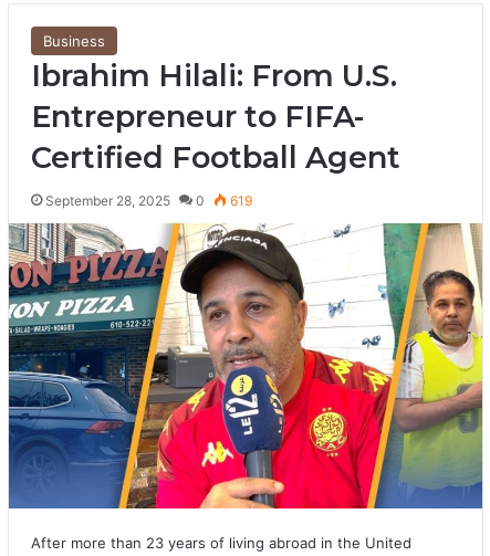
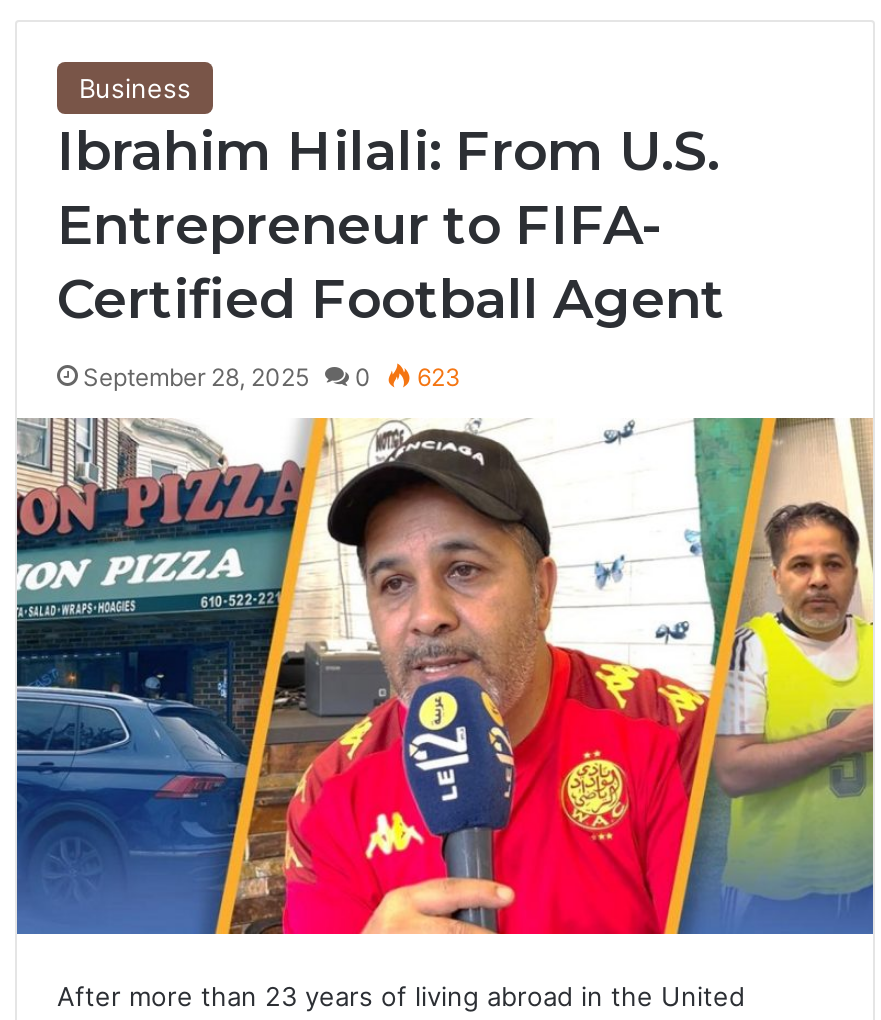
[45,192,252,209] September 28, 2025 0 619 -> [83,362,461,392] September 28, 2025 0 623

